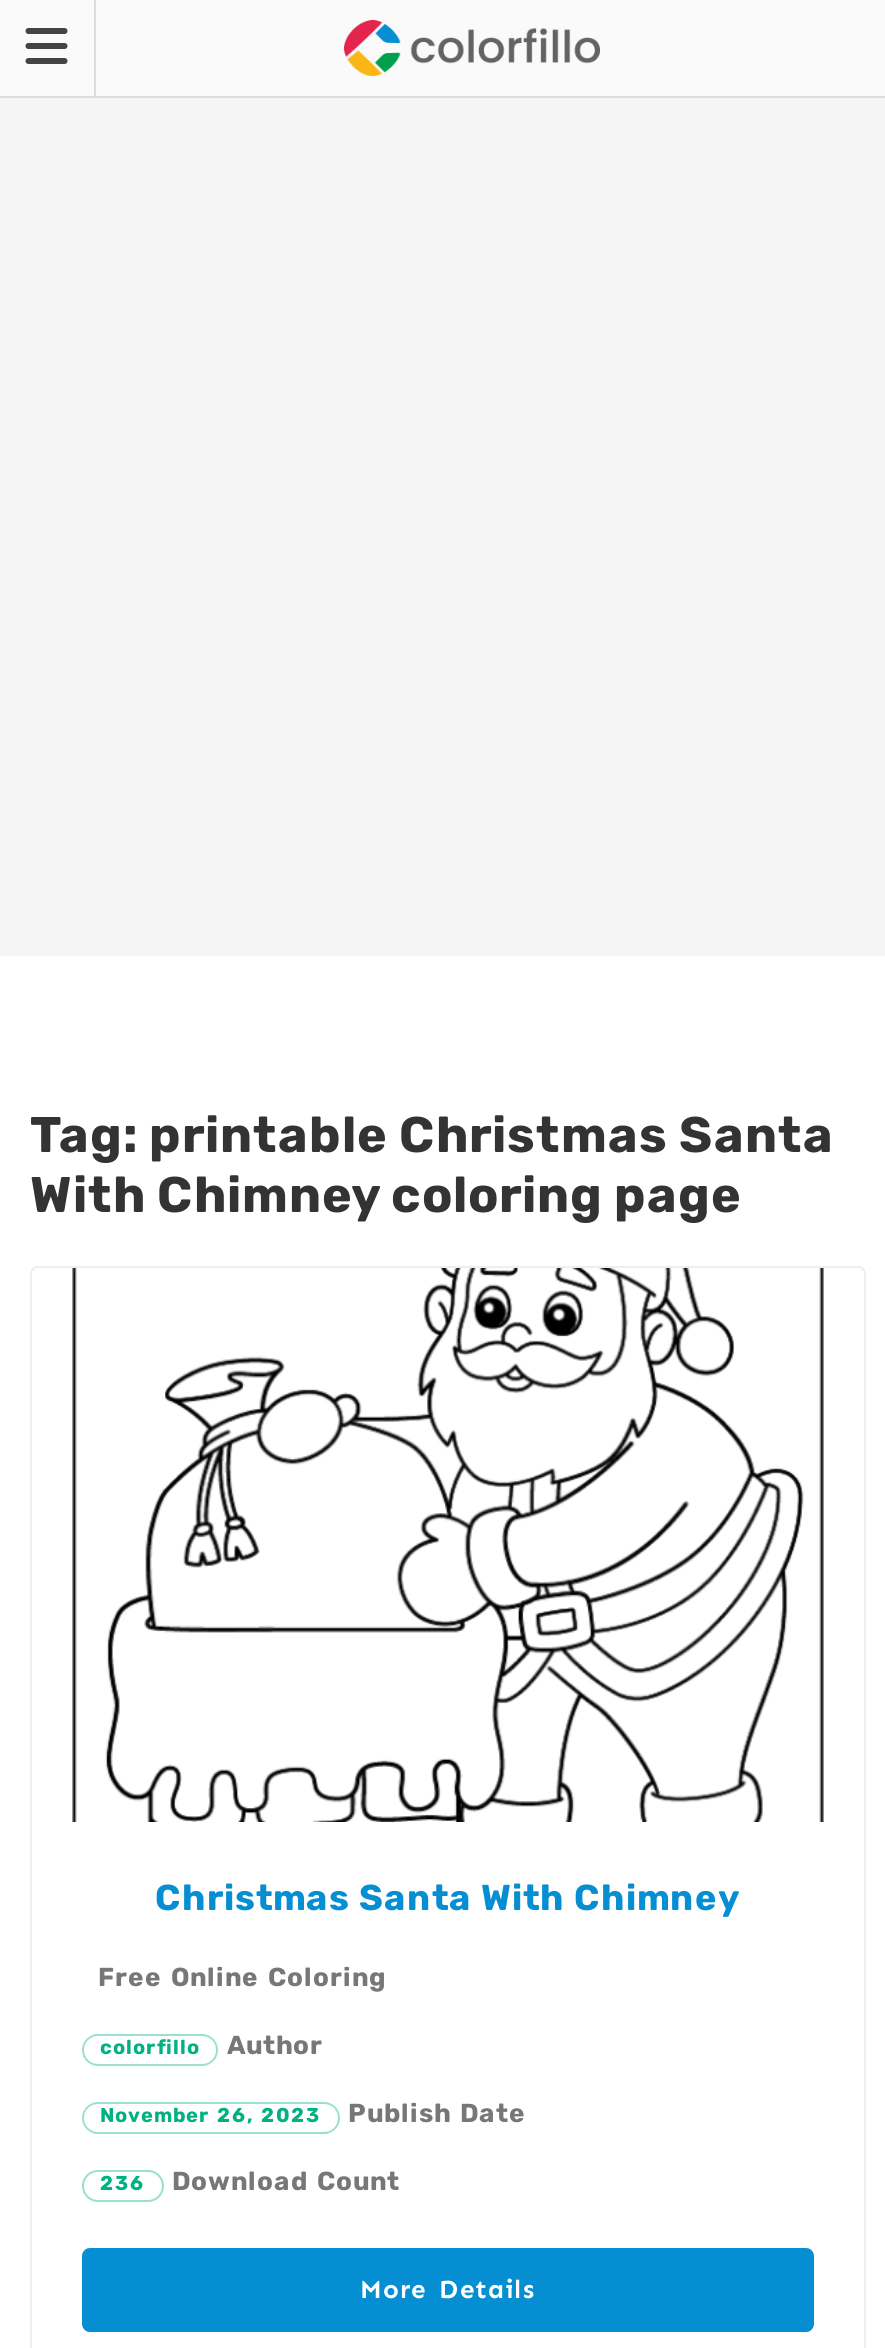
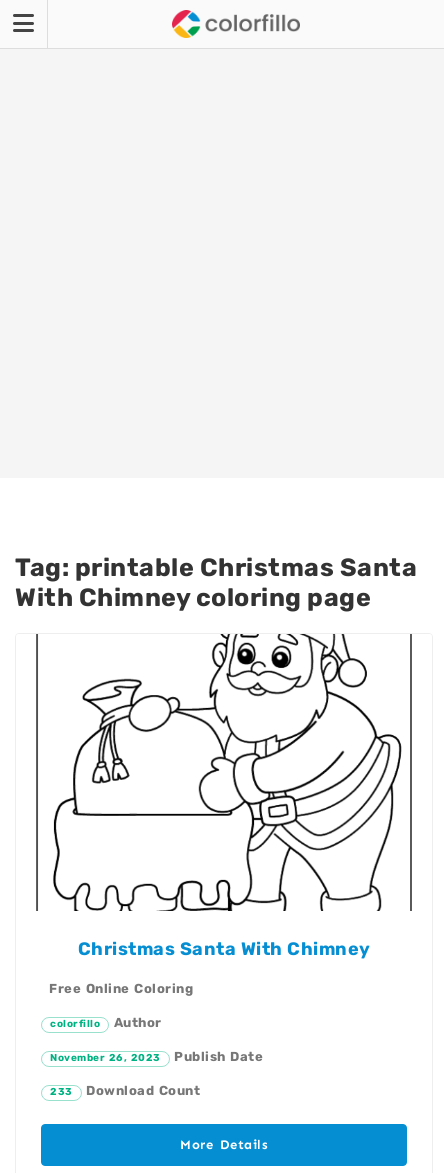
[100,2167,400,2197] 236 Download Count -> [50,1083,200,1098] 233 Download Count

